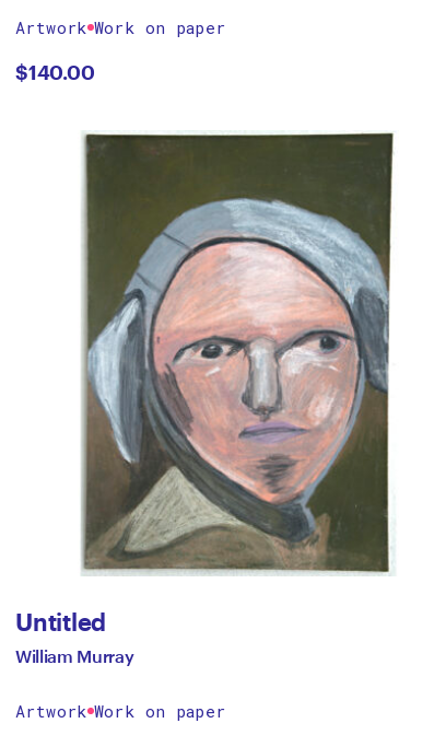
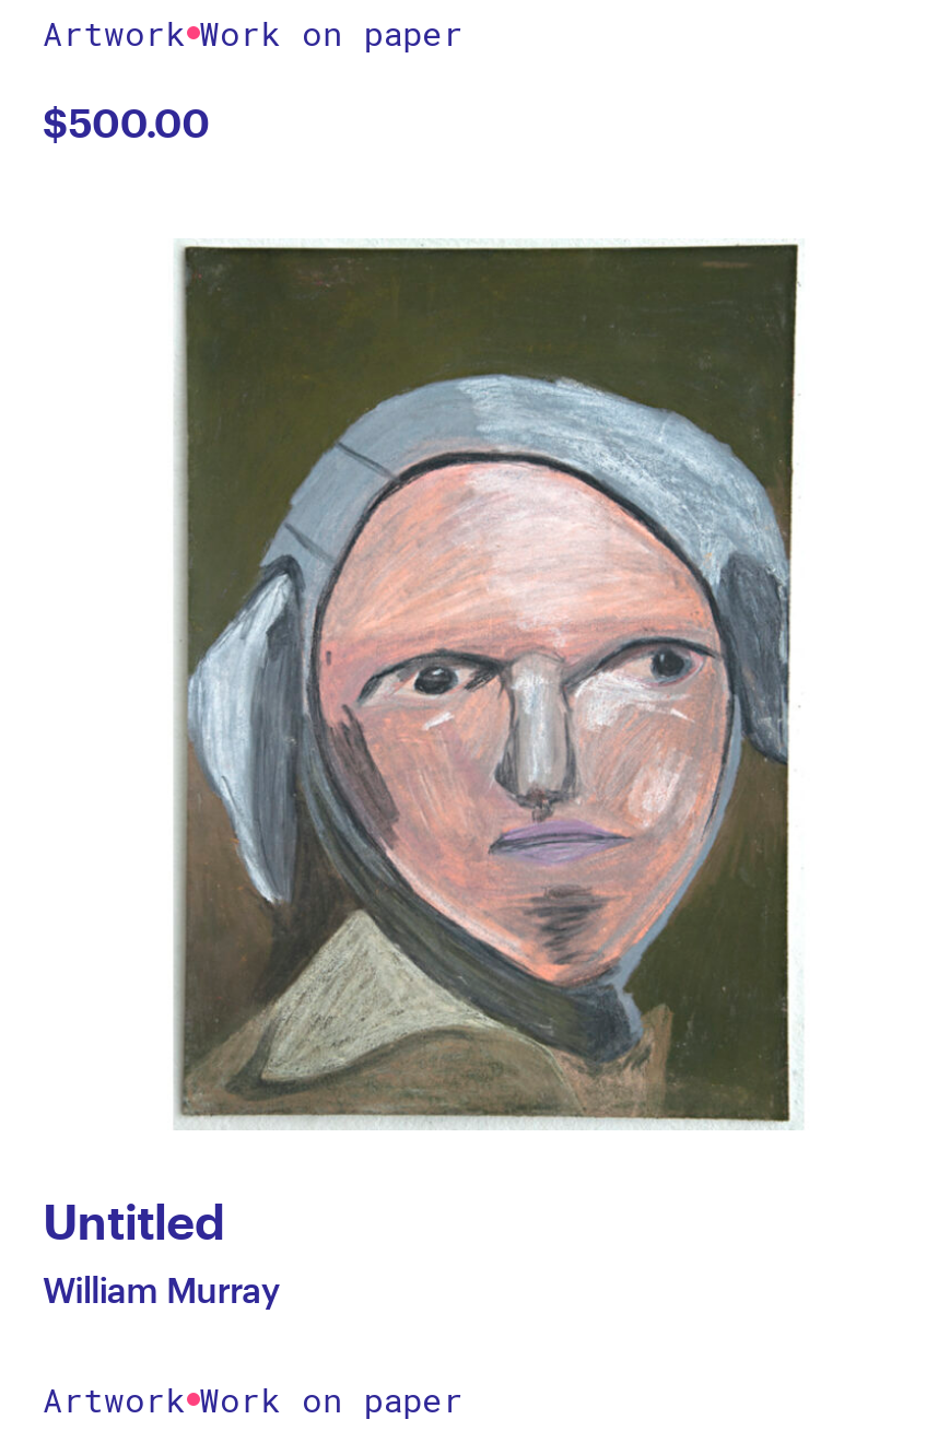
[15,60,95,84] $140.00 -> [43,98,210,146] $500.00

